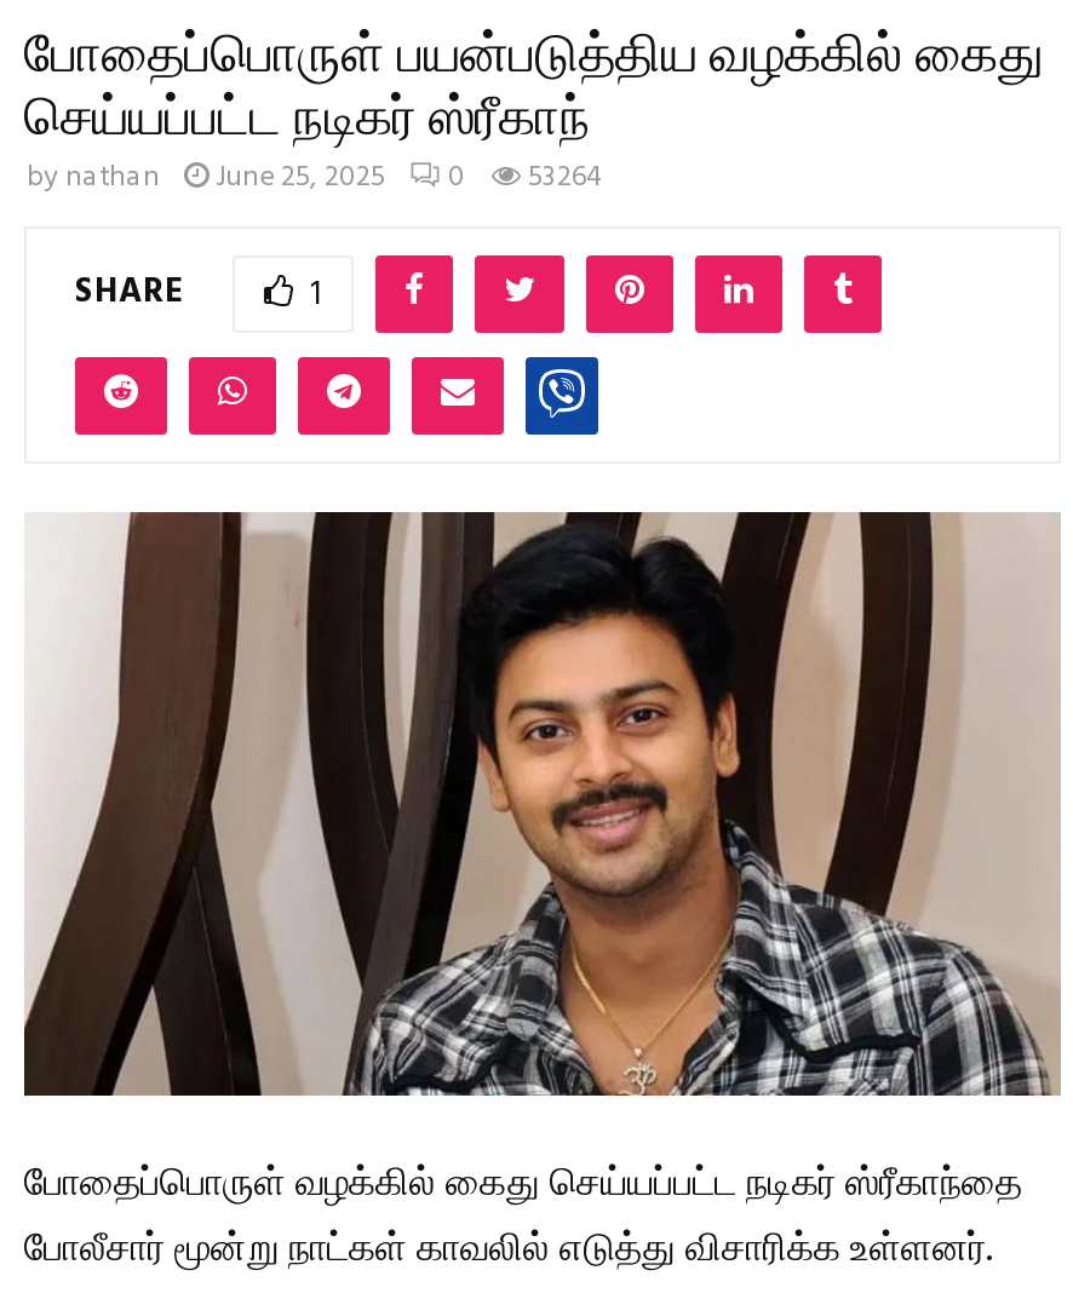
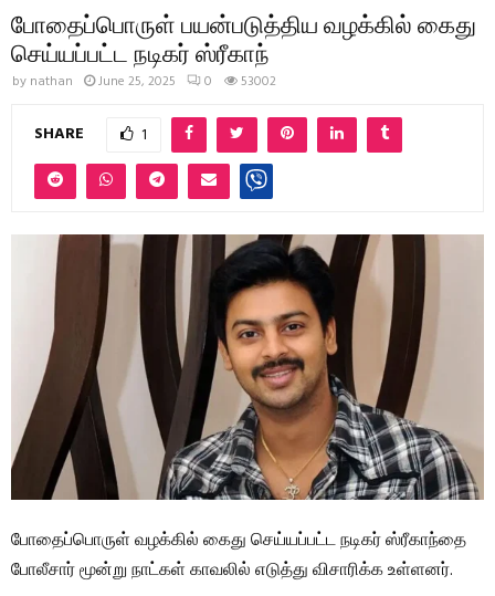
[27,154,601,202] by nathan June 25, 2025 0 53264 -> [12,70,276,92] by nathan June 25, 2025 0 53002

